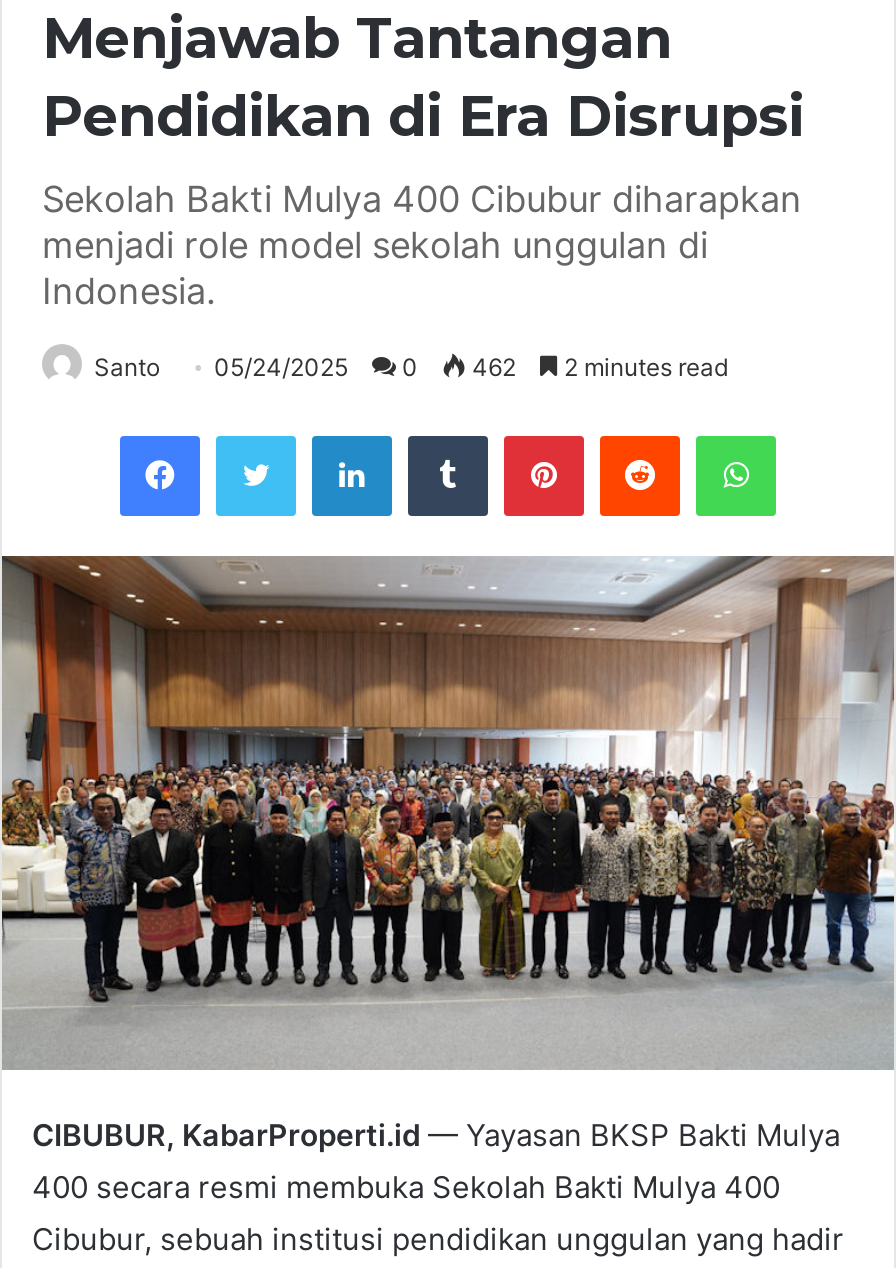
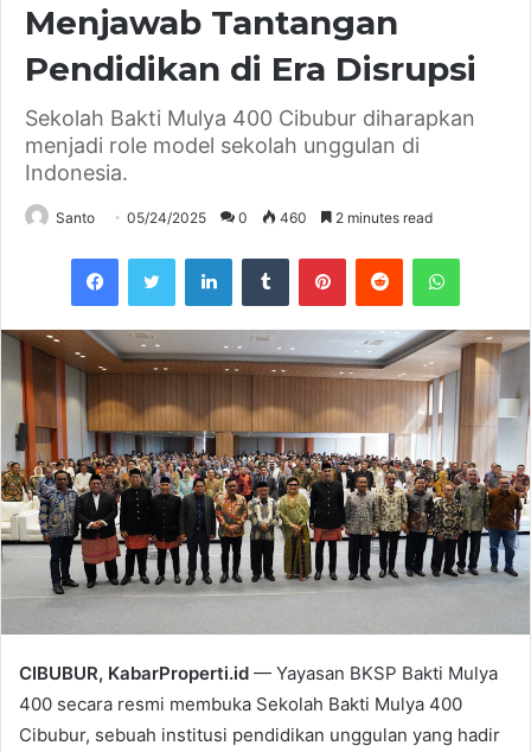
[94,352,728,382] Santo 05/24/2025 0 462 2 minutes read -> [56,209,433,227] Santo 05/24/2025 0 460 2 minutes read

